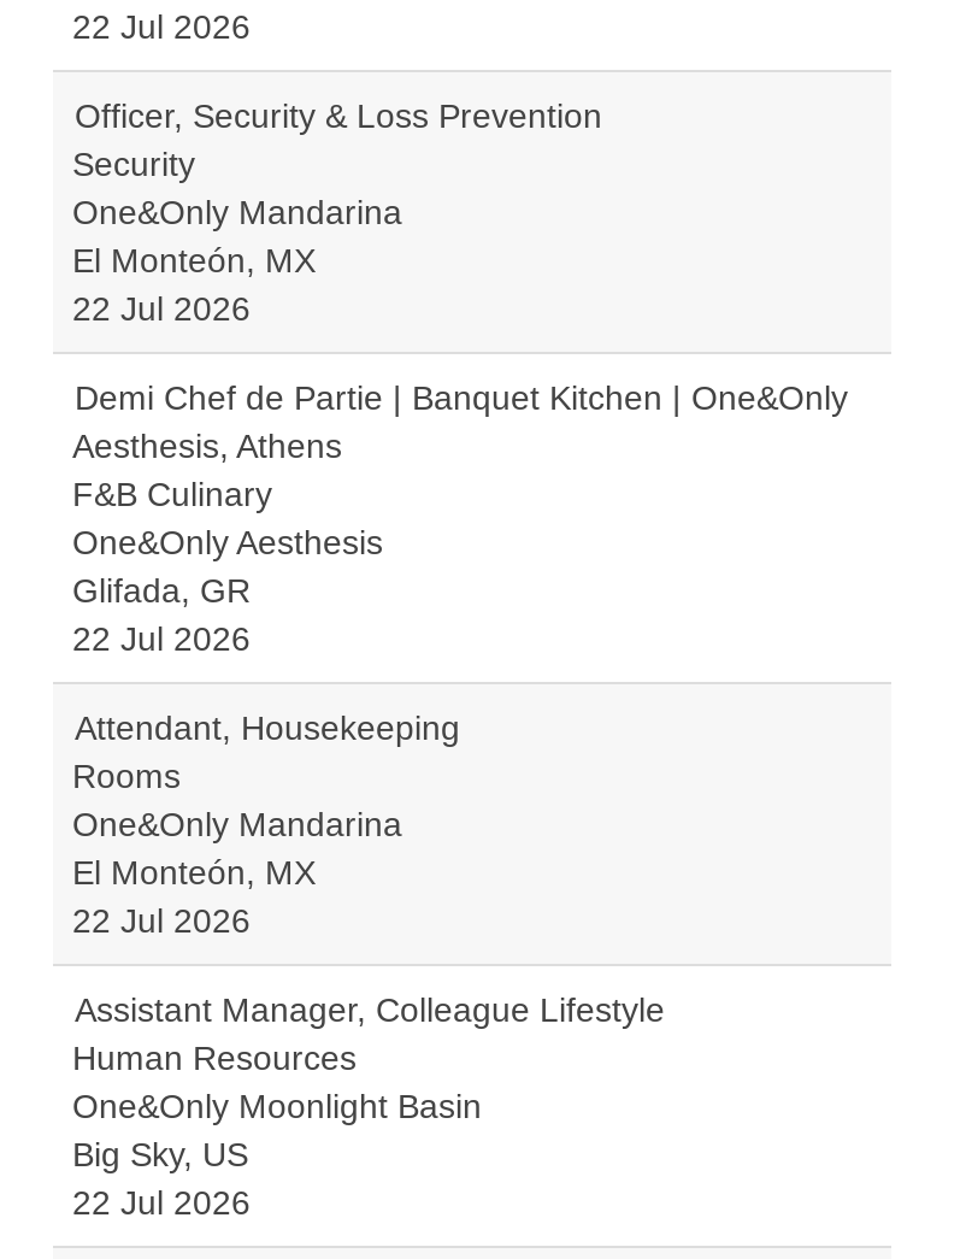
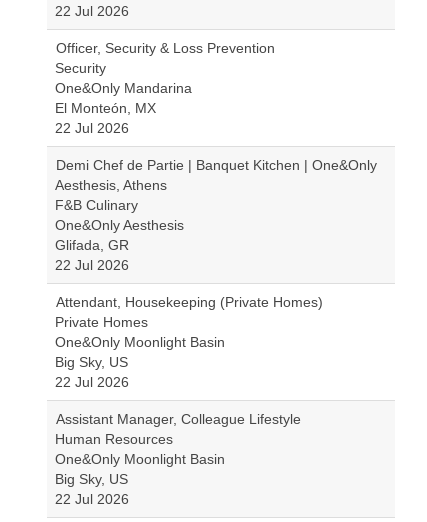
[72,708,460,892] Attendant, Housekeeping | Rooms | One&Only Mandarina | El Monteón, MX -> [55,294,323,370] Attendant, Housekeeping (Private Homes) | Private Homes | One&Only Moonlight Basin | Big Sky, US

